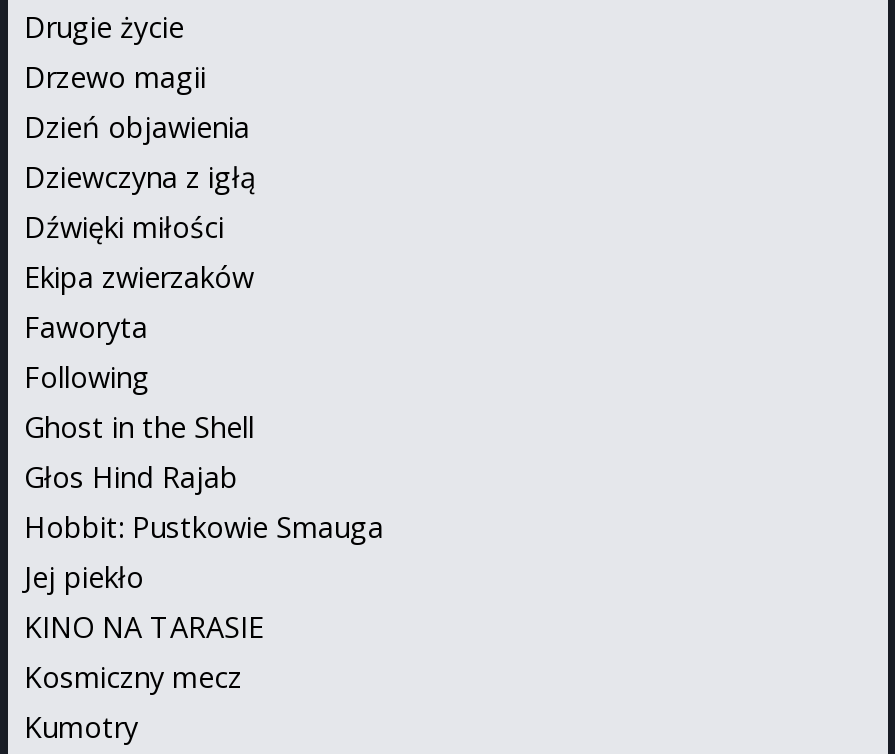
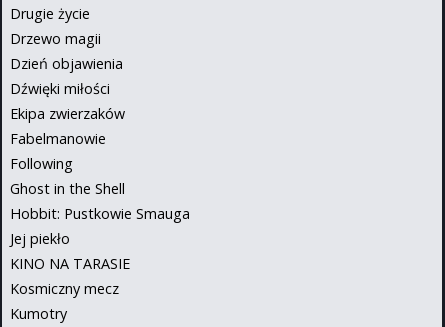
[24,159,256,197] Dziewczyna z igłą -> none
[24,309,148,347] Faworyta -> [10,129,106,148] Fabelmanowie
[24,459,238,497] Głos Hind Rajab -> none

